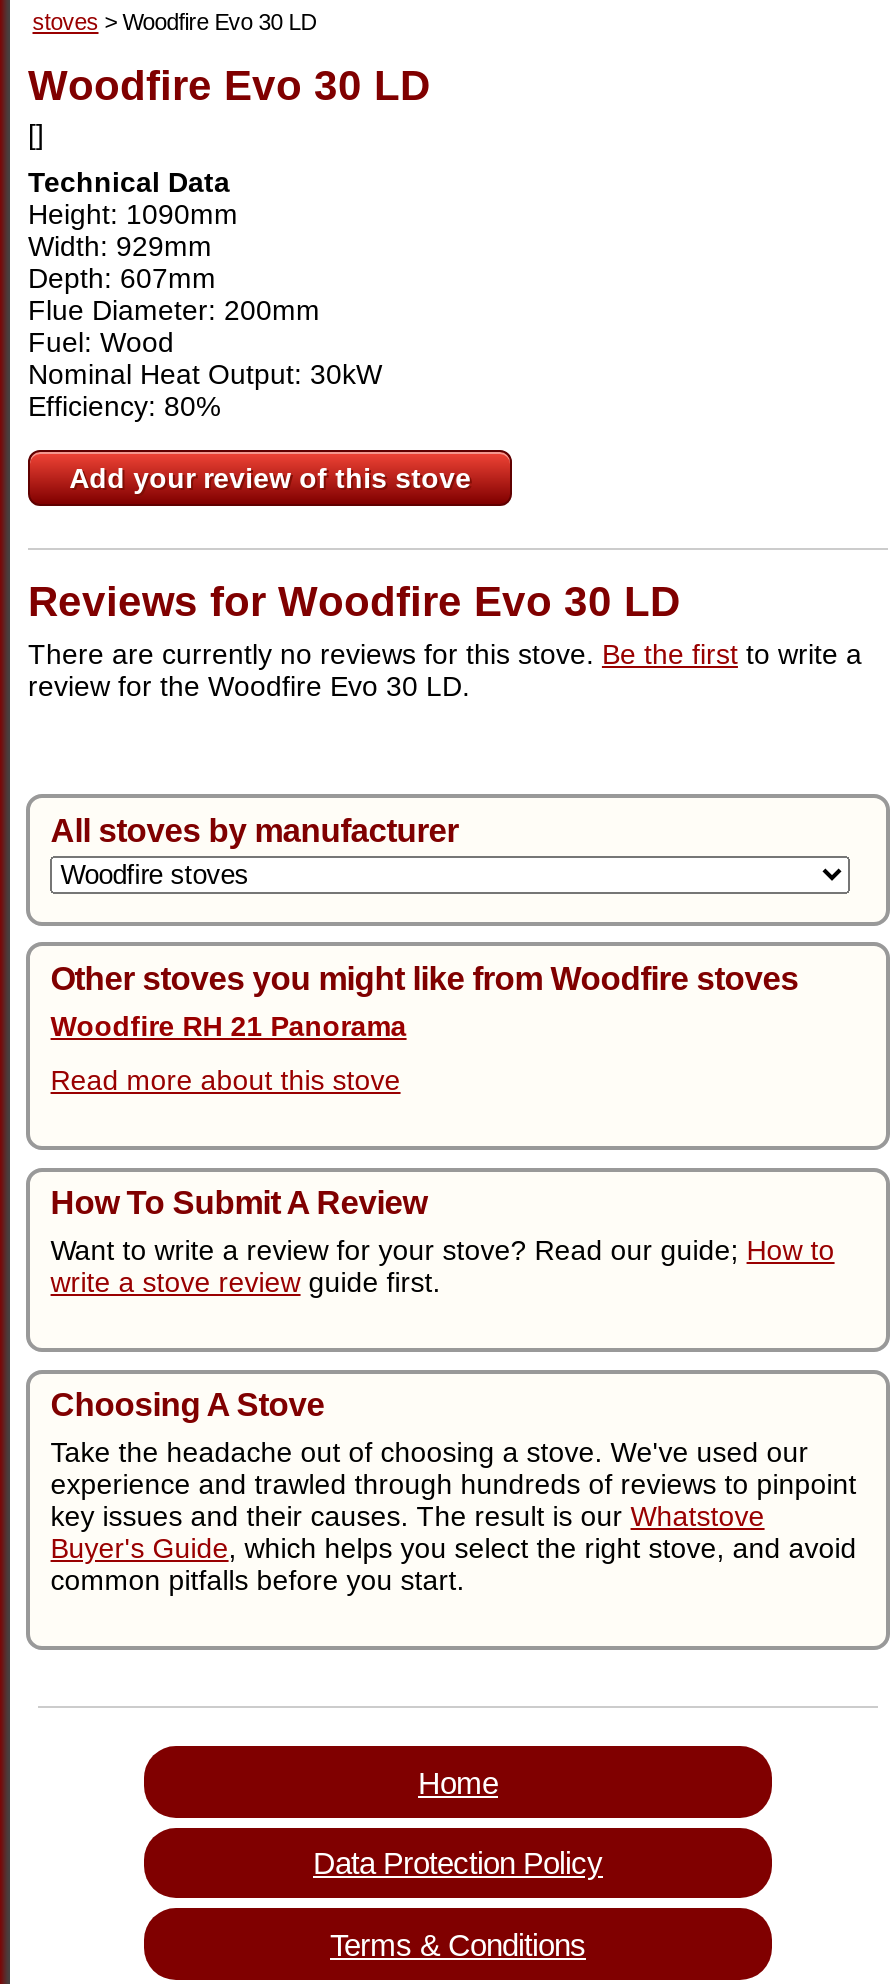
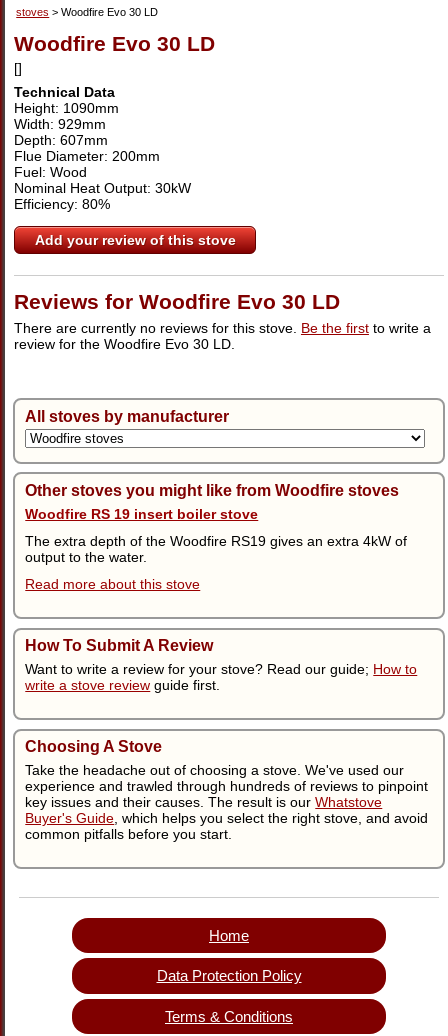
[51,1009,407,1041] Woodfire RH 21 Panorama -> [25,506,407,565] Woodfire RS 19 insert boiler stove | The extra depth of the Woodfire RS19 gives an extra 4kW of | output to the water.

